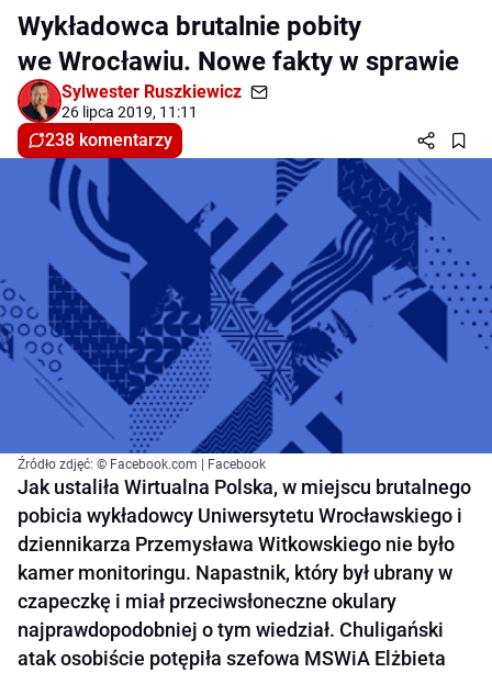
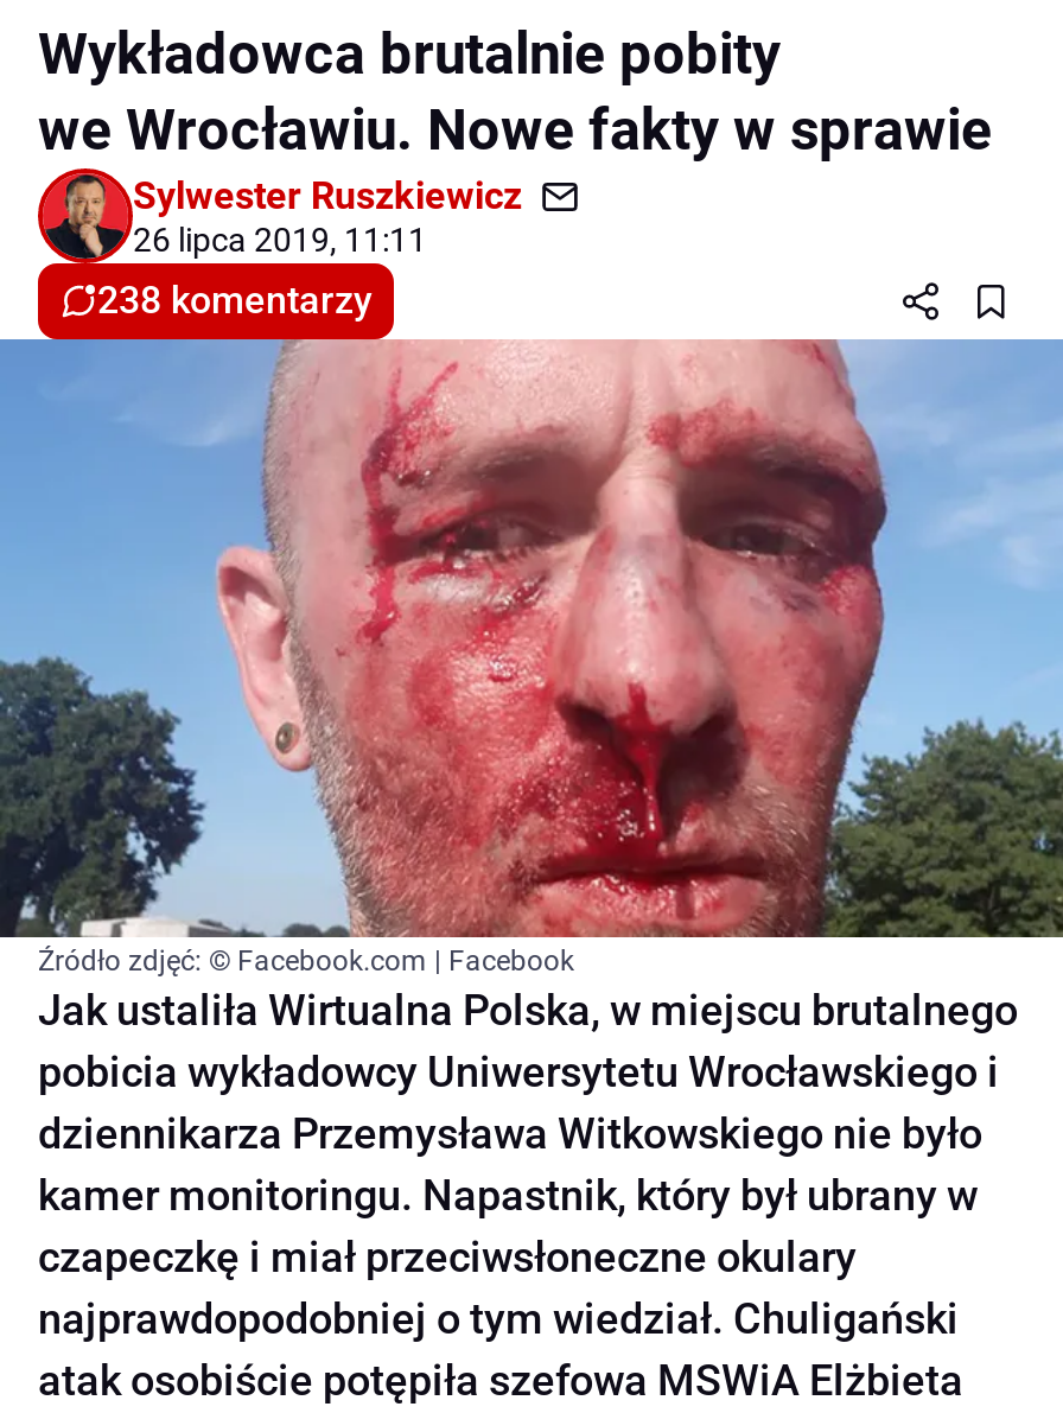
[3,157,489,455] [image] -> [7,337,1056,940] [image]

